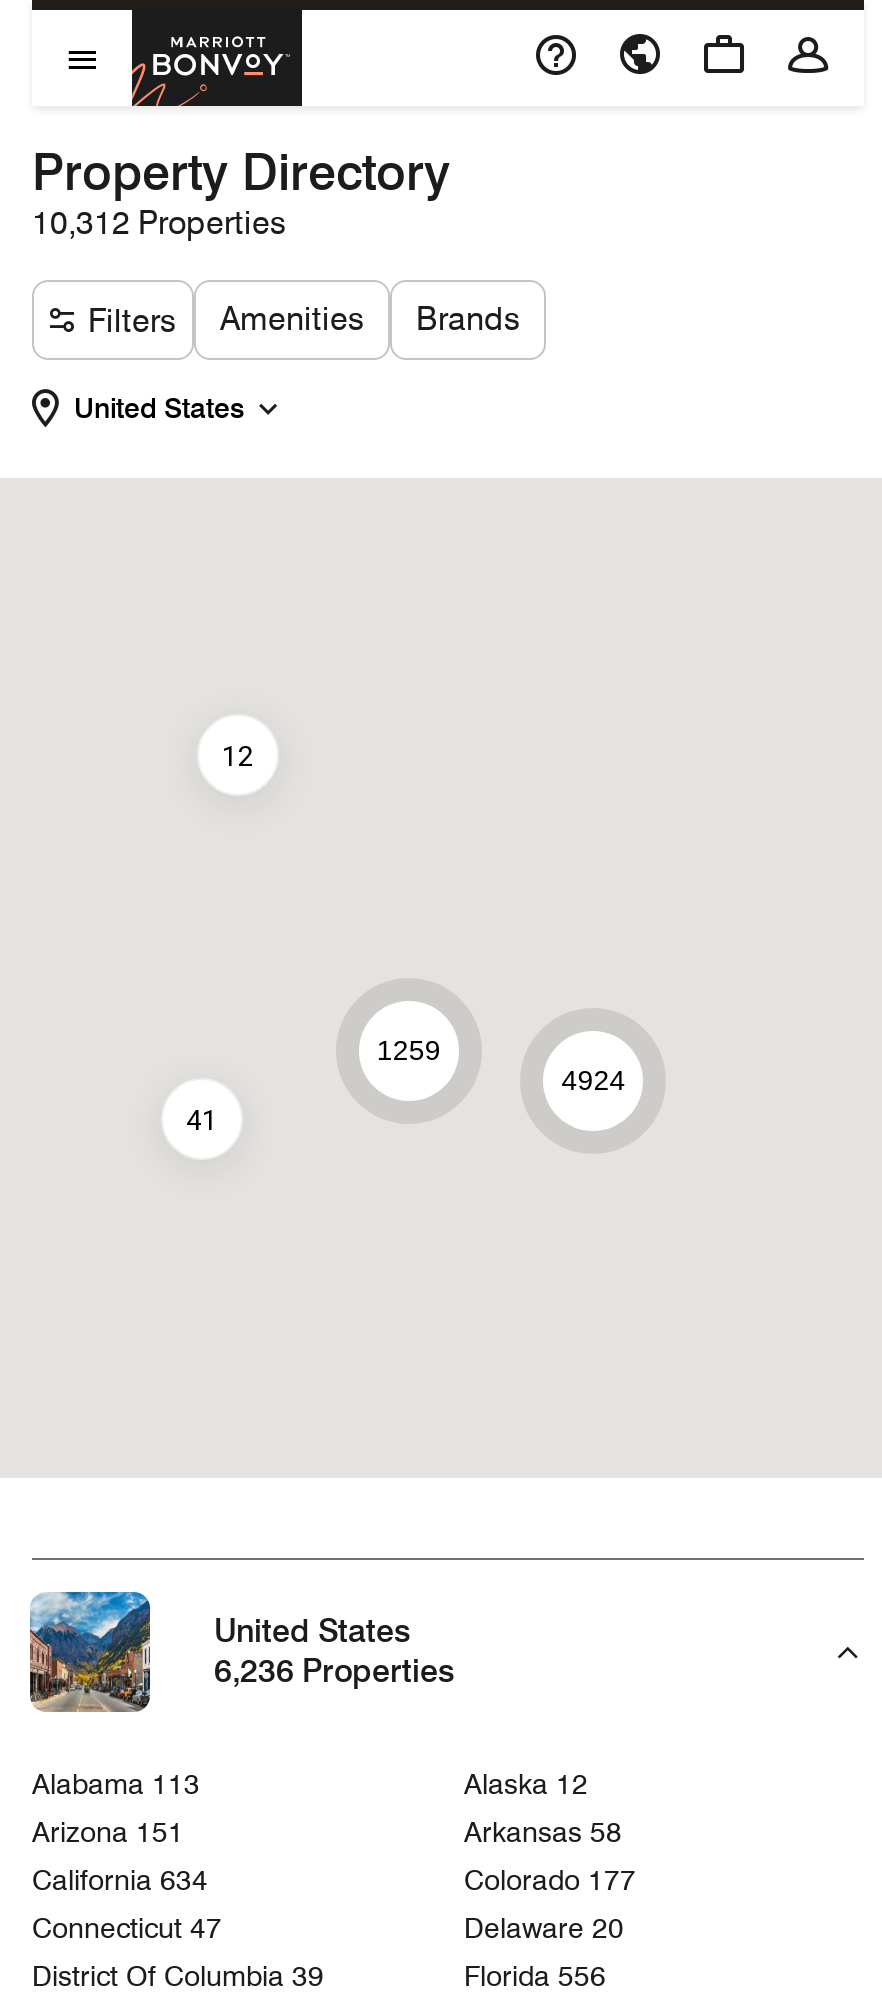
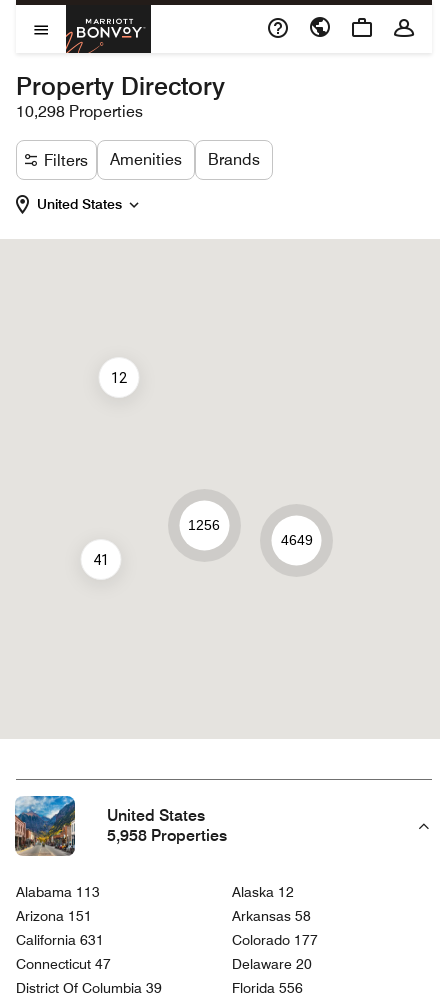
[32,204,286,242] 10,312 Properties -> [16,102,143,121] 10,298 Properties
[377,1034,441,1066] 1259 -> [188,517,220,533] 1256
[562,1065,626,1097] 4924 -> [281,532,313,548] 4649
[214,1652,454,1690] 6,236 Properties -> [107,826,227,845] 5,958 Properties
[32,1864,208,1896] California 634 -> [16,932,104,948] California 631

